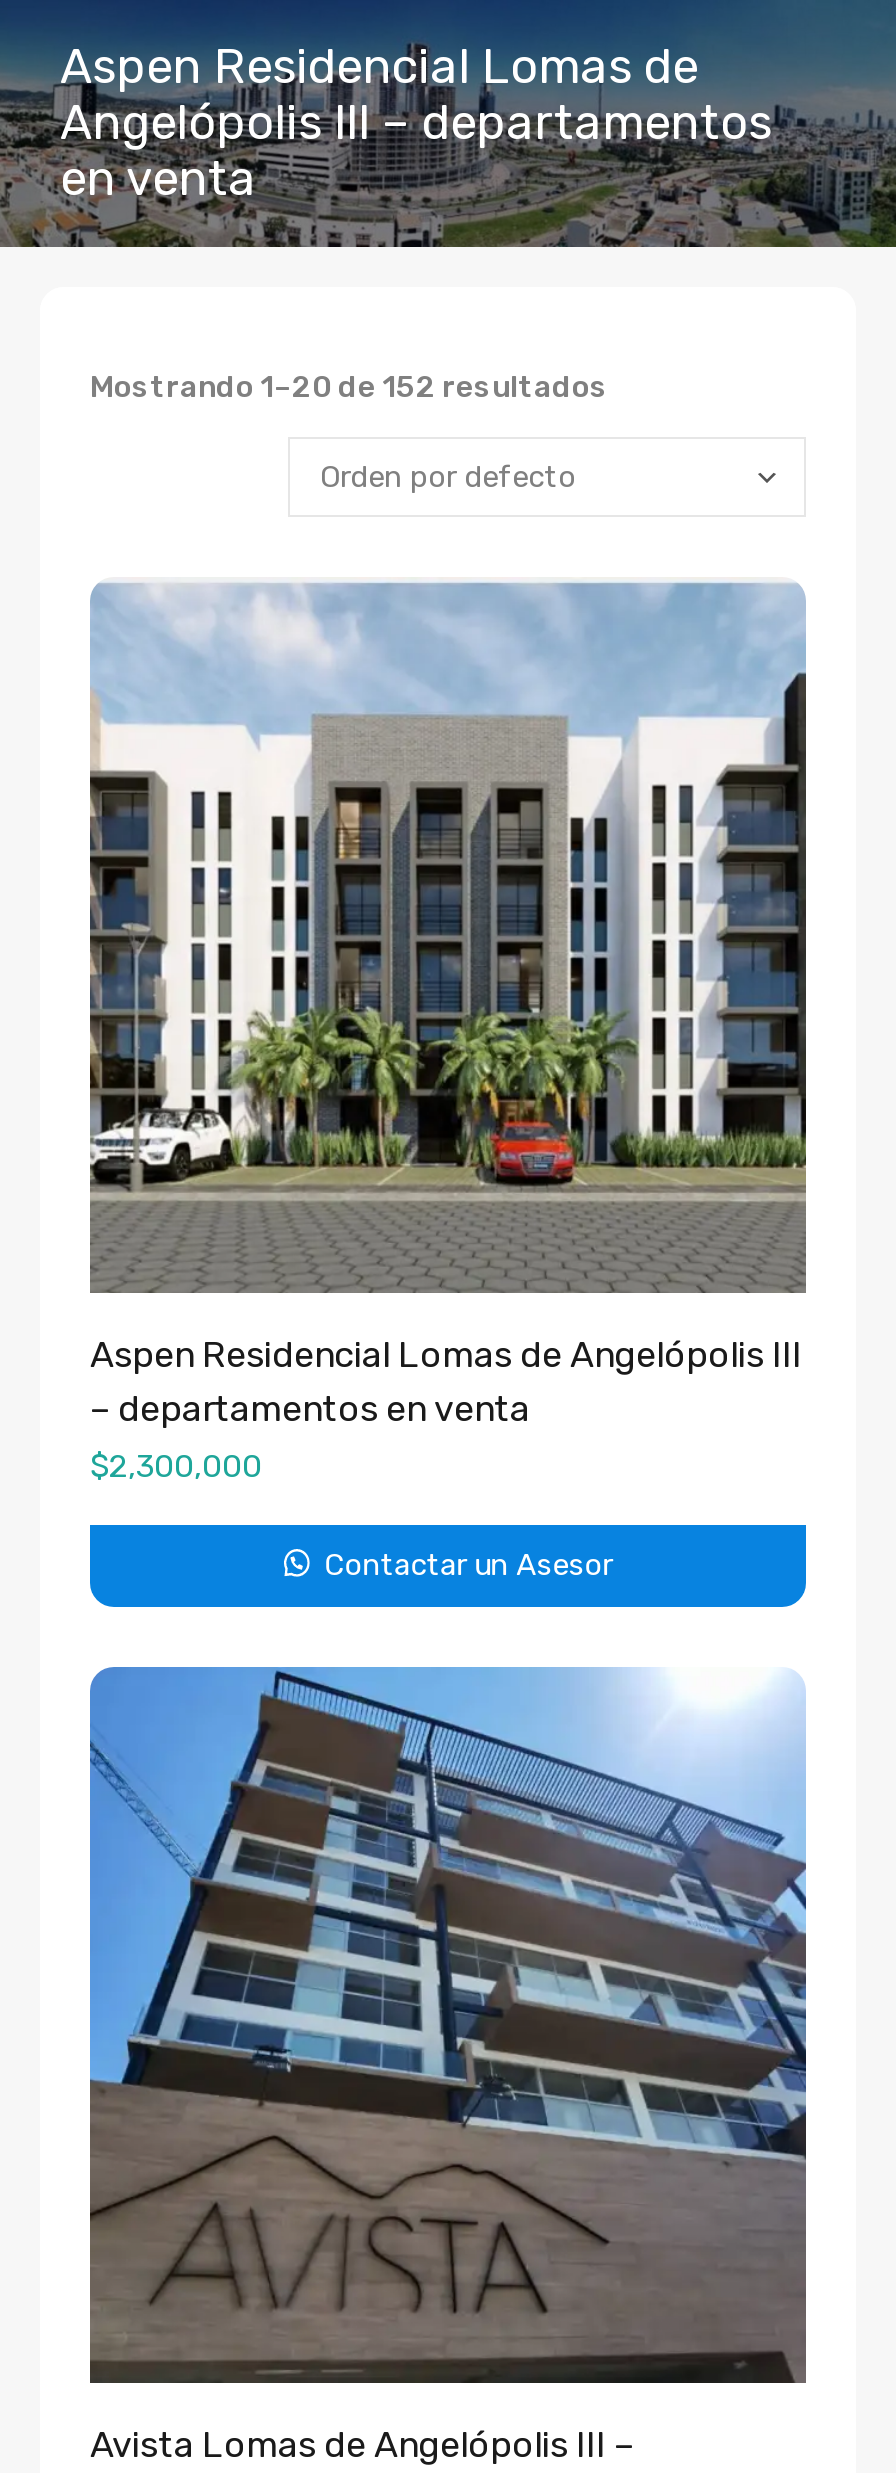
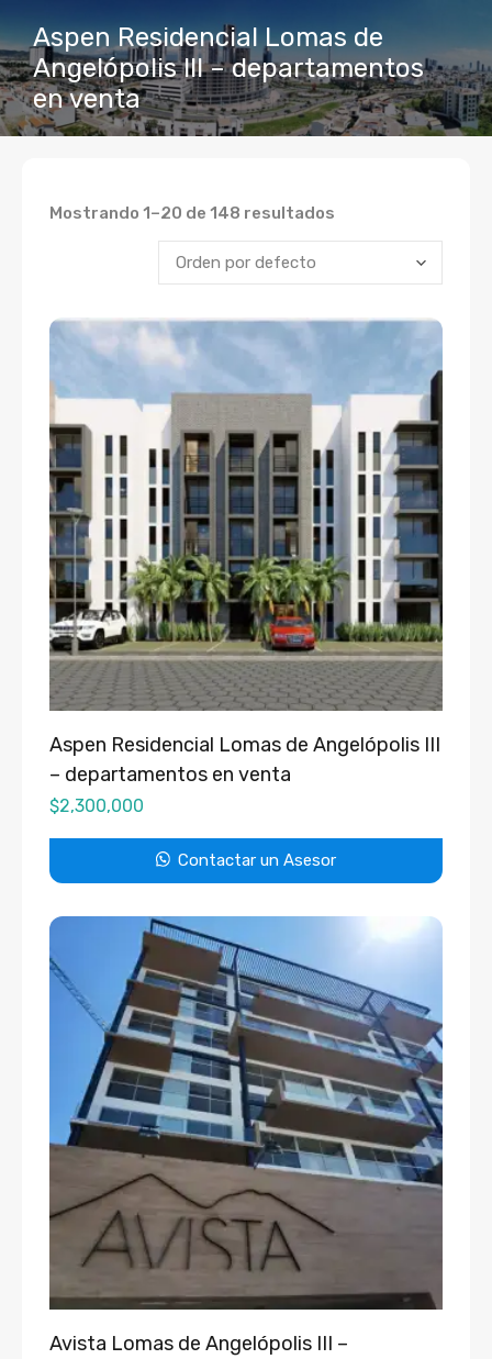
[90,369,608,405] Mostrando 1–20 de 152 resultados -> [49,203,335,223] Mostrando 1–20 de 148 resultados

